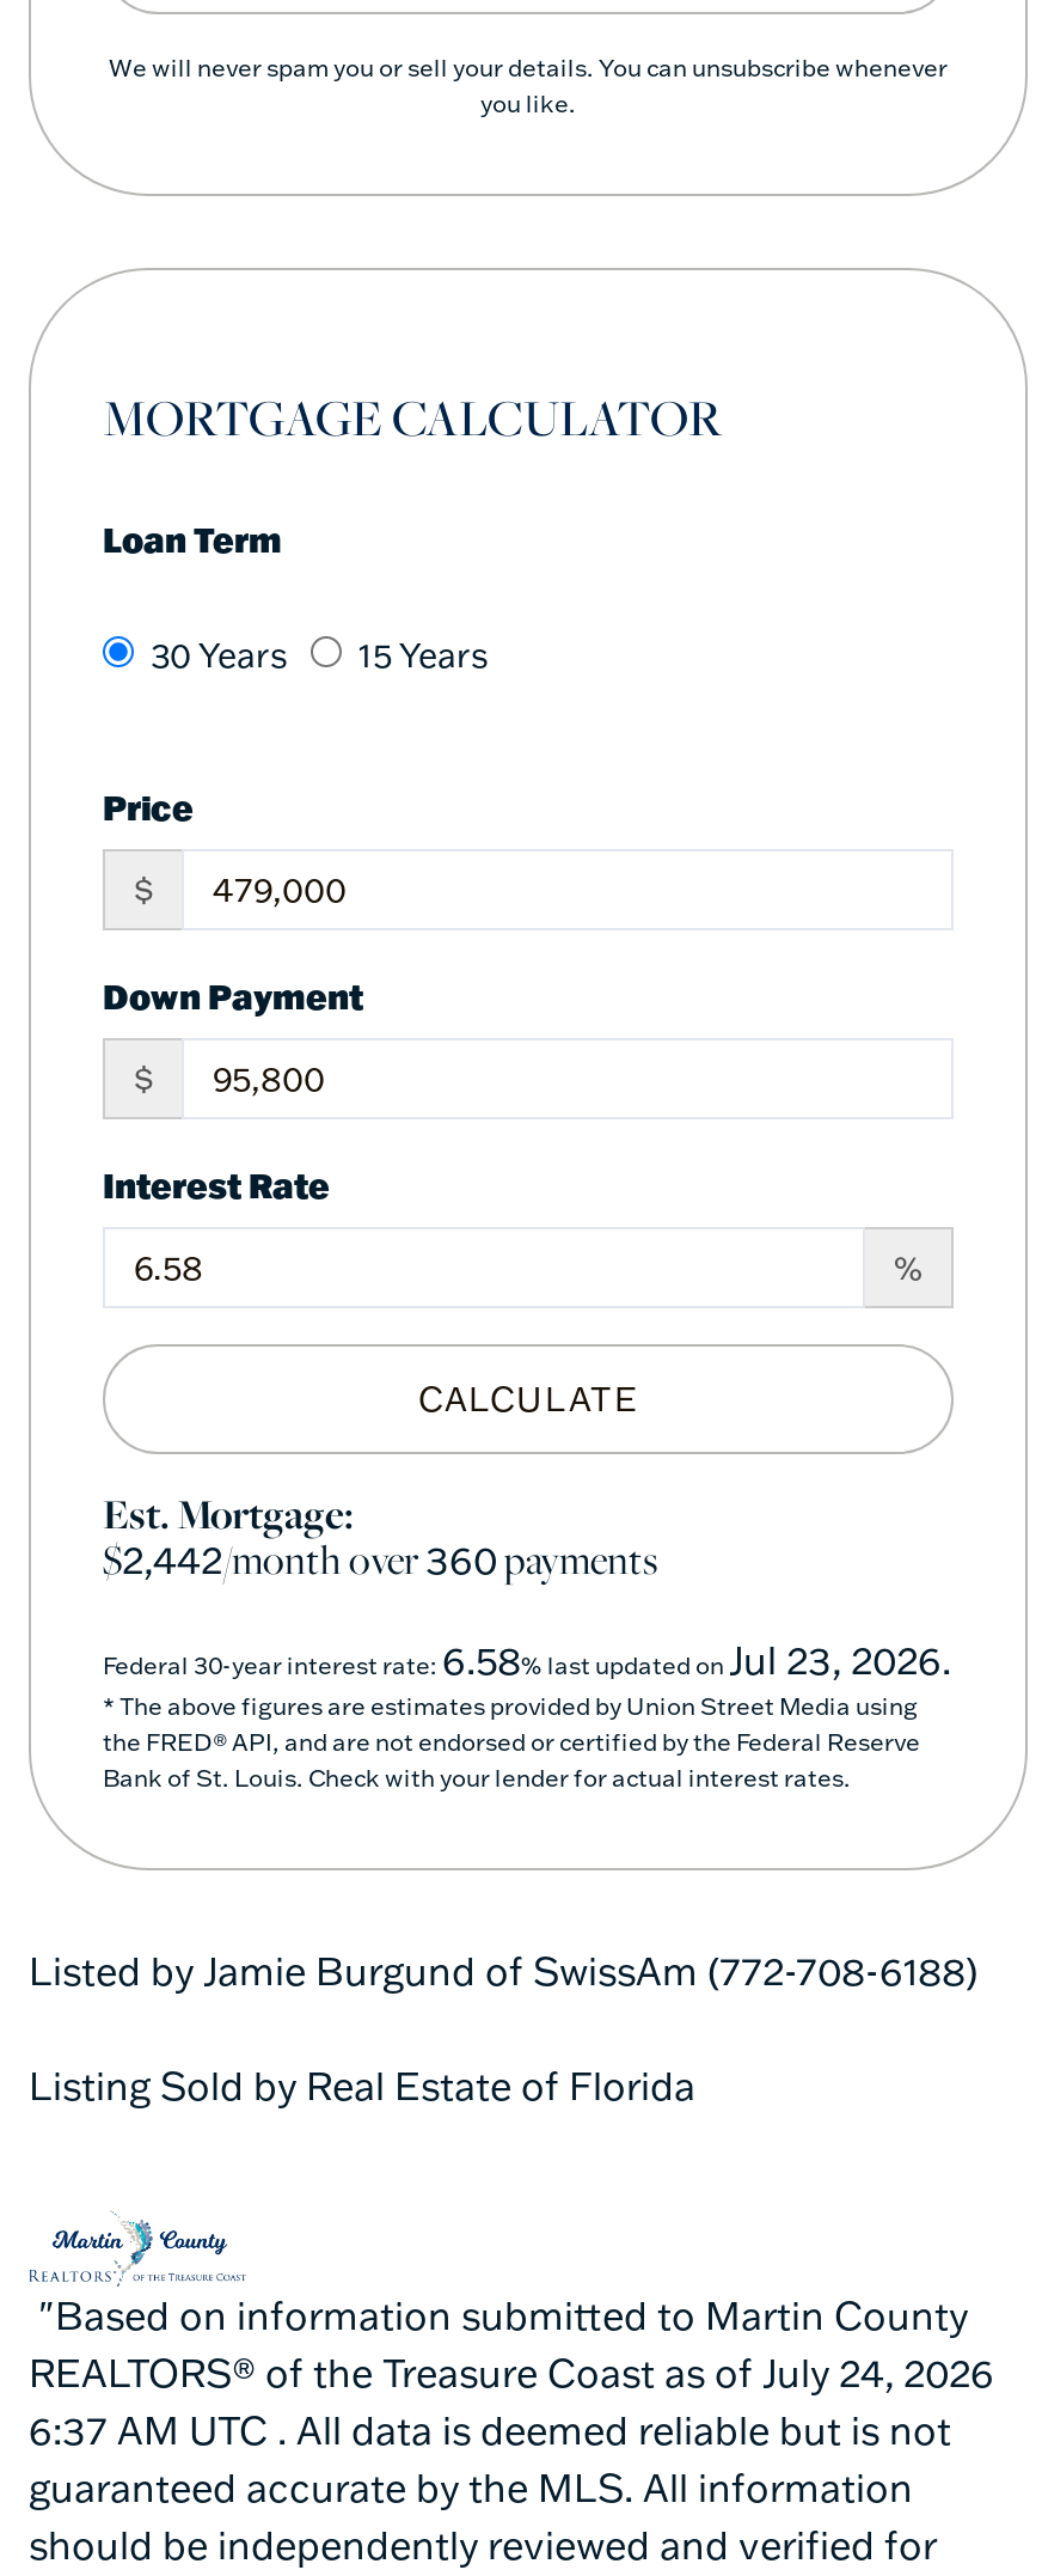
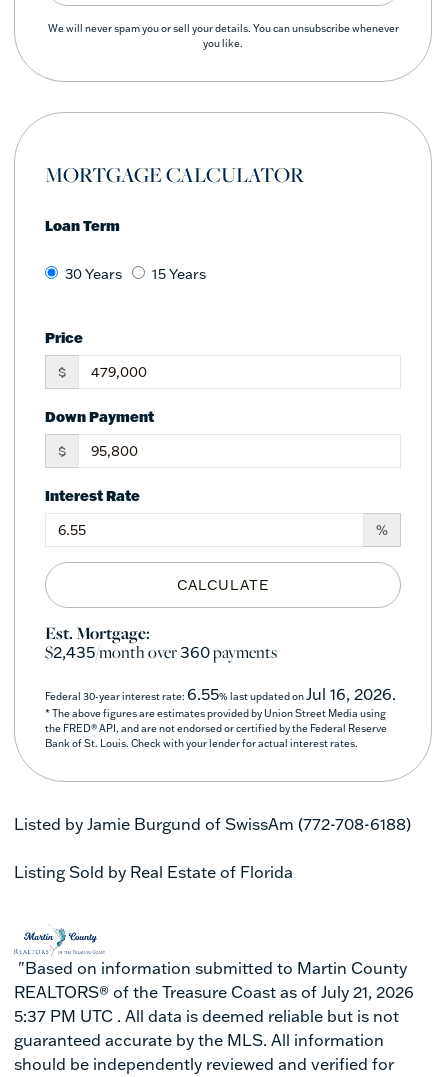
[103,1530,657,1587] $2,442/month over360payments -> [45,641,277,663] $2,435/month over360payments
[103,1635,951,1683] Federal 30-year interest rate: 6.58% last updated on Jul 23, 2026. -> [45,684,396,704] Federal 30-year interest rate: 6.55% last updated on Jul 16, 2026.
[29,2348,994,2396] REALTORS® of the Treasure Coast as of July 24, 2026 -> [14,982,414,1002] REALTORS® of the Treasure Coast as of July 21, 2026
[29,2405,951,2453] 6:37 AM UTC . All data is deemed reliable but is not -> [14,1006,399,1026] 5:37 PM UTC . All data is deemed reliable but is not

